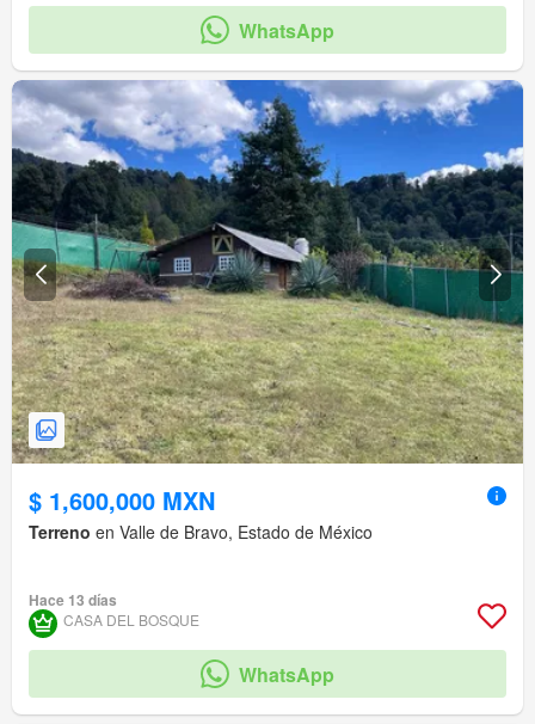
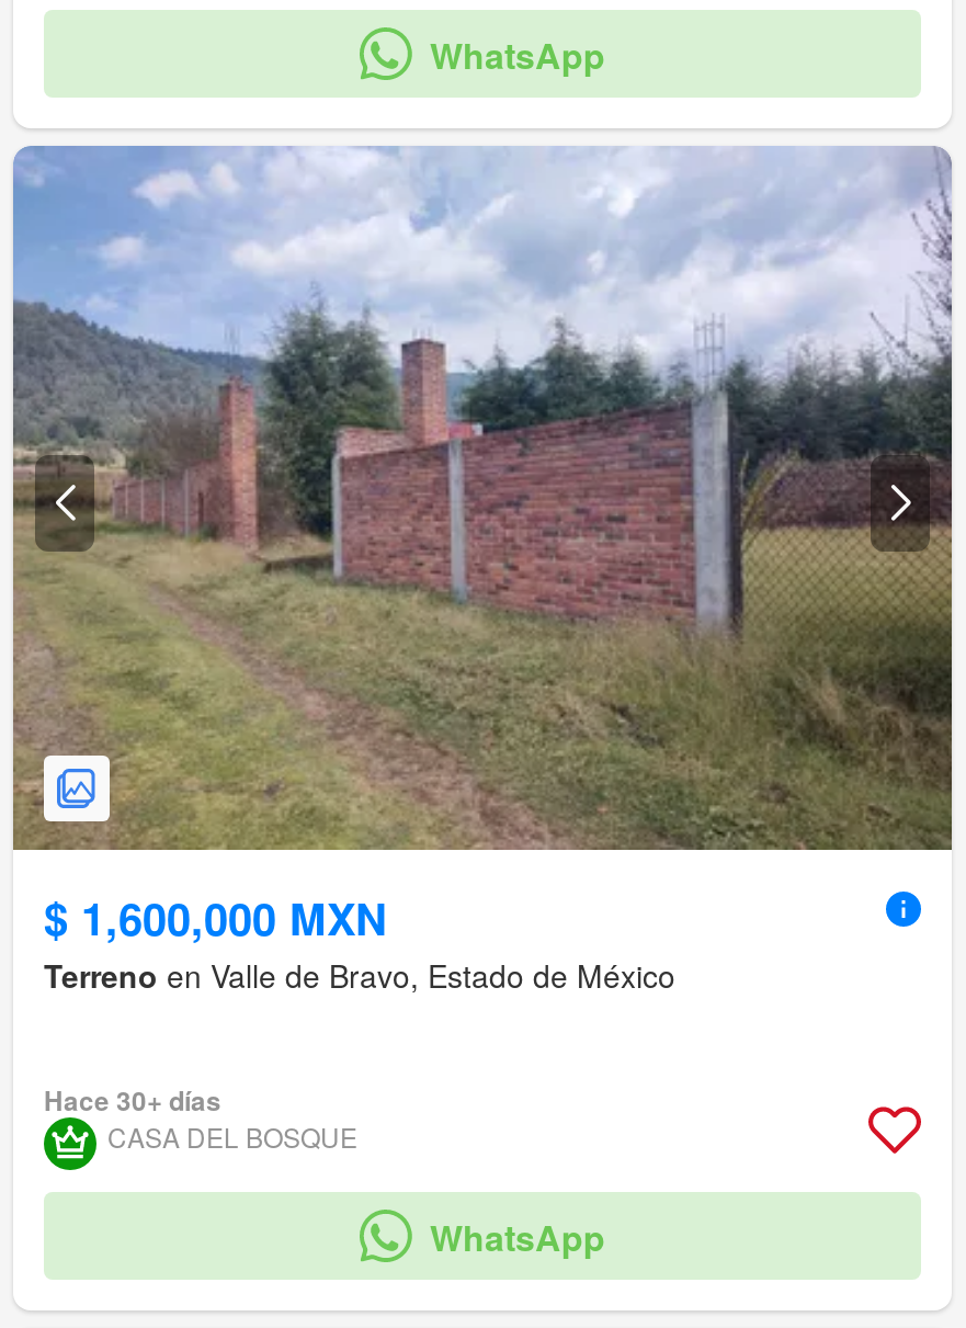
[11,80,524,464] [image] -> [11,146,954,850] [image]
[29,589,117,611] Hace 13 días -> [44,1081,221,1121] Hace 30+ días

